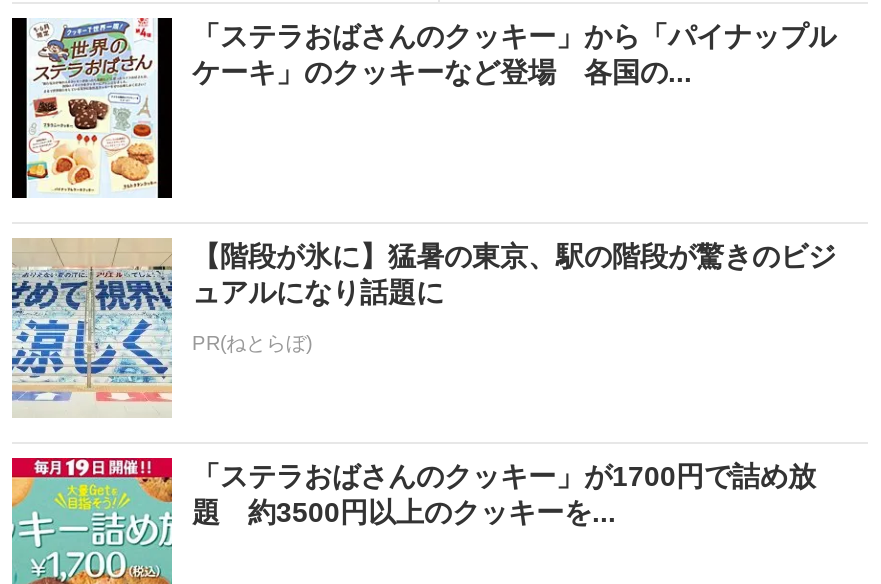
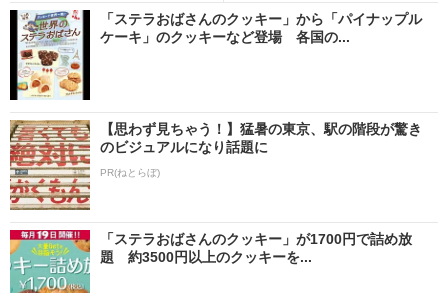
[10,240,836,416] [image] | 【階段が氷に】猛暑の東京、駅の階段が驚きのビジ | ュアルになり話題に -> [9,120,422,210] [image] | 【思わず見ちゃう！】猛暑の東京、駅の階段が驚き | のビジュアルになり話題に

